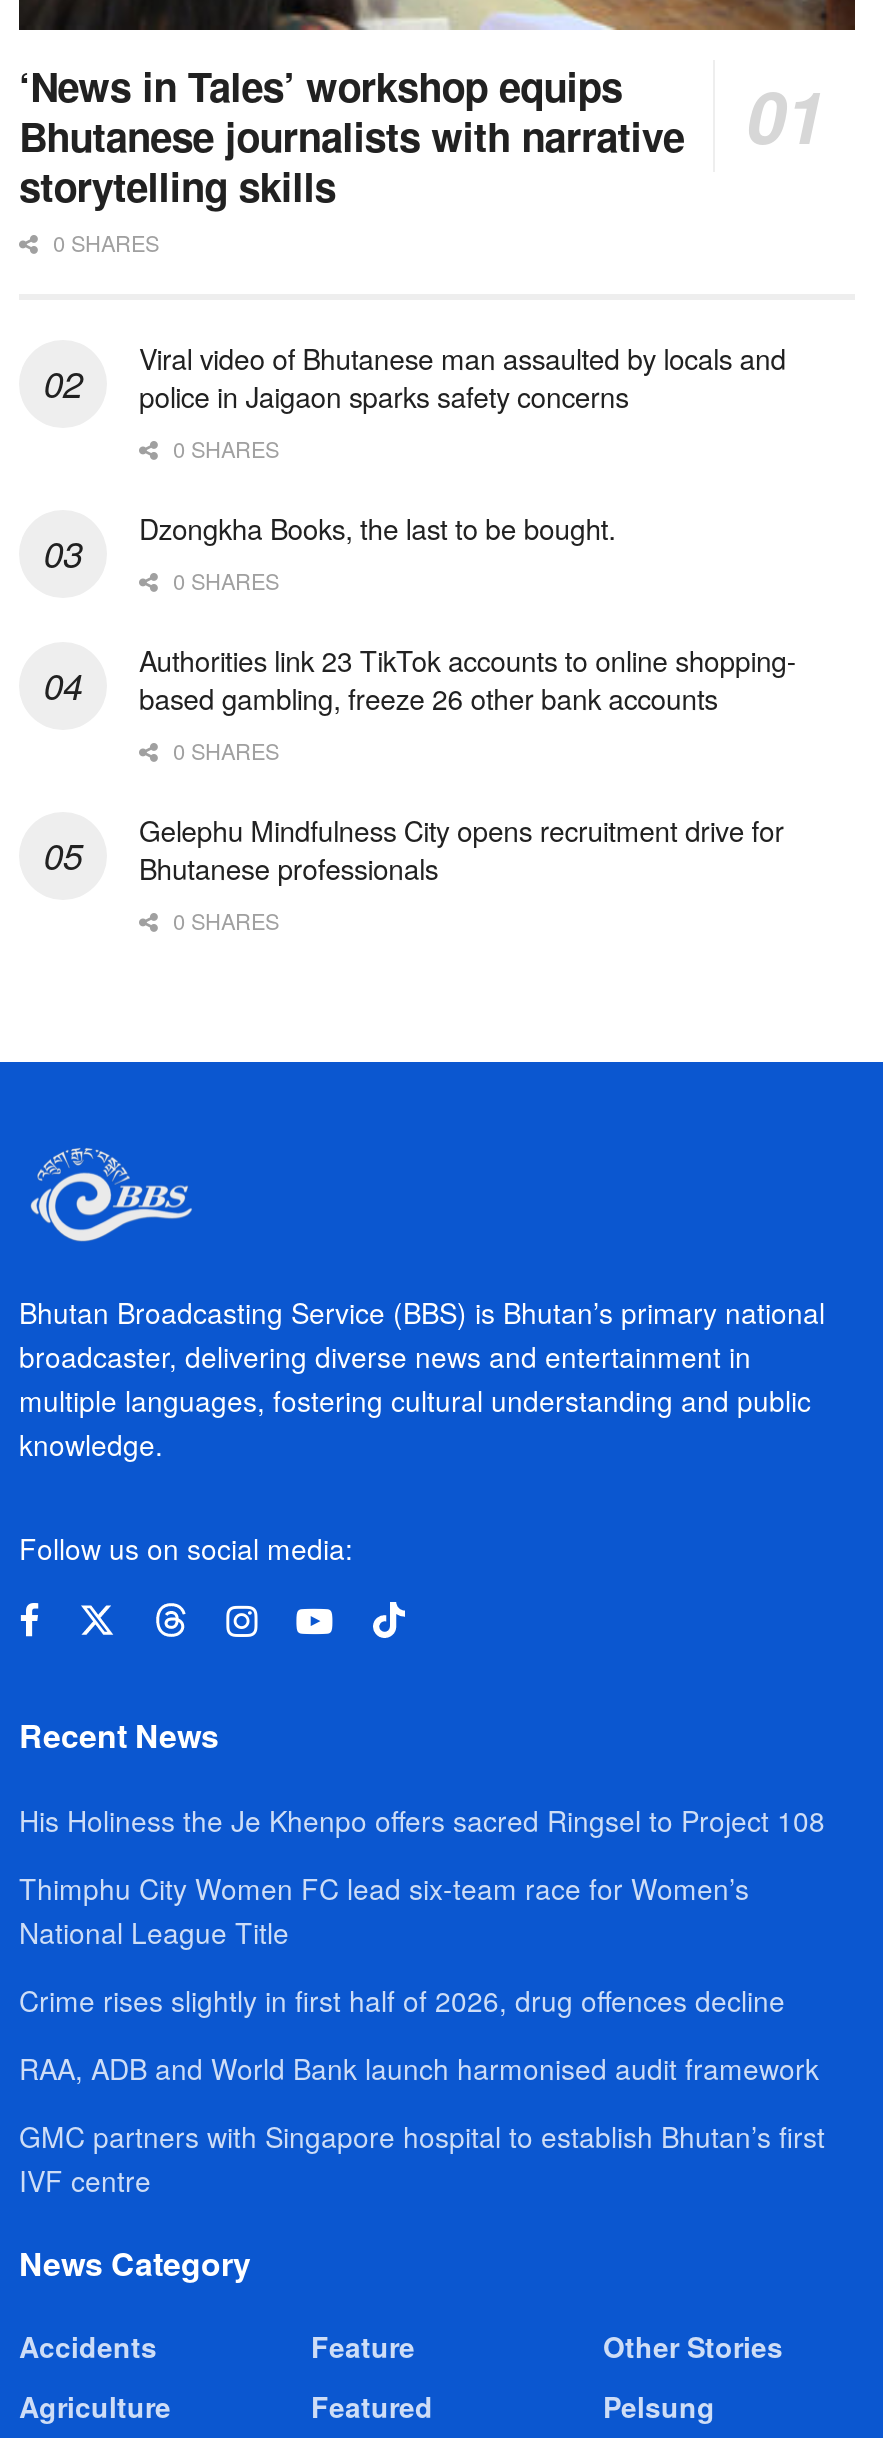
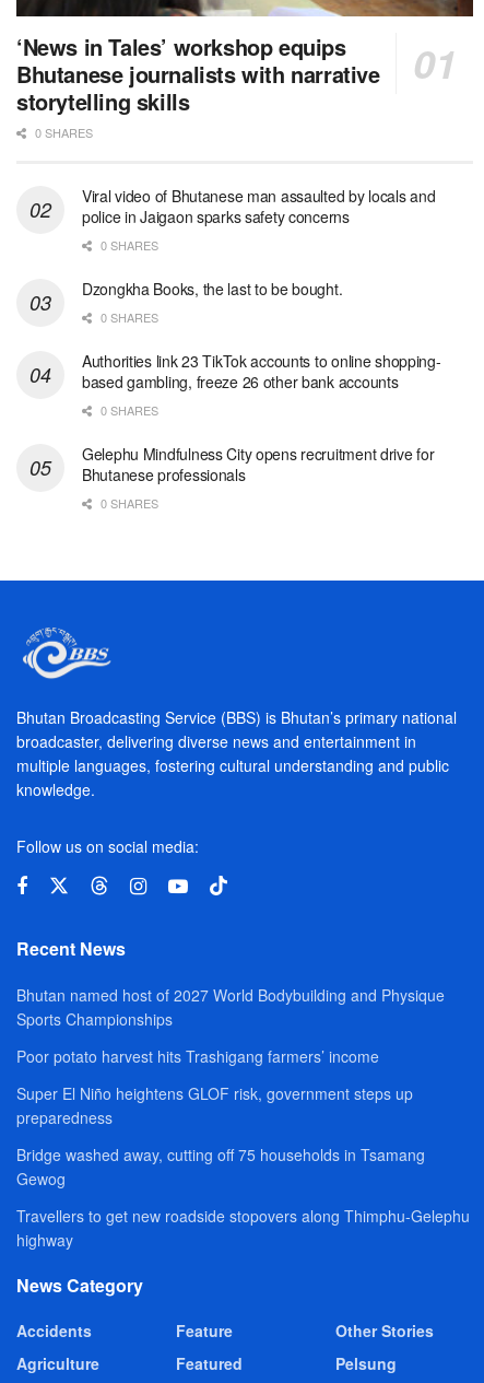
[19,1801,825,1841] His Holiness the Je Khenpo offers sacred Ringsel to Project 108 -> [16,984,445,1030] Bhutan named host of 2027 World Bodybuilding and Physique | Sports Championships
[19,1869,749,1953] Thimphu City Women FC lead six-team race for Women’s | National League Title -> [16,1046,379,1067] Poor potato harvest hits Trashigang farmers’ income
[19,1981,785,2021] Crime rises slightly in first half of 2026, drug offences decline -> [16,1083,413,1129] Super El Niño heightens GLOF risk, government steps up | preparedness
[19,2049,819,2089] RAA, ADB and World Bank launch harmonised audit framework -> [16,1144,425,1190] Bridge washed away, cutting off 75 households in Tsamang | Gewog
[19,2117,825,2201] GMC partners with Singapore hospital to establish Bhutan’s first | IVF centre -> [16,1205,470,1251] Travellers to get new roadside stopovers along Thimphu-Gelephu | highway

